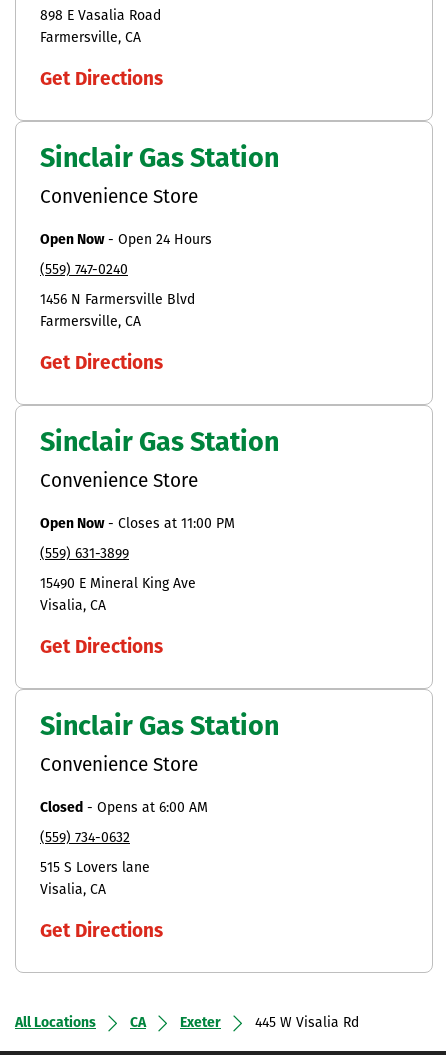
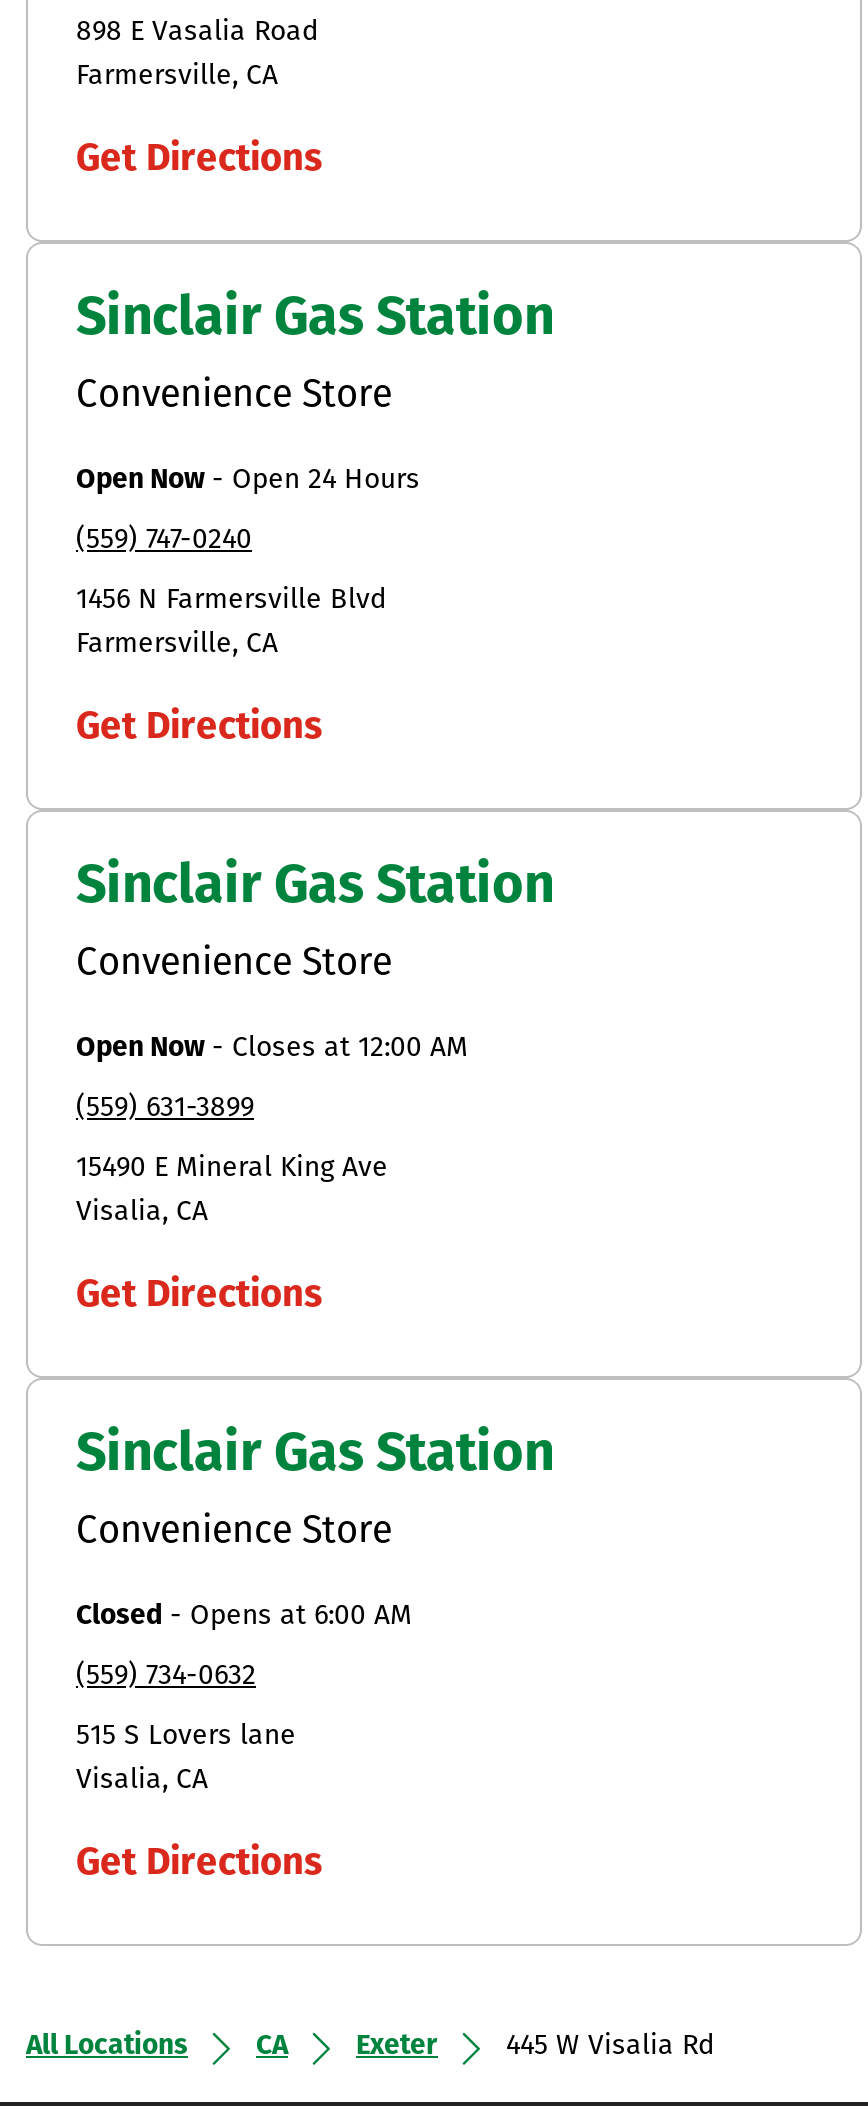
[40,517,235,532] Open Now - Closes at 11:00 PM -> [76,1035,468,1065] Open Now - Closes at 12:00 AM

